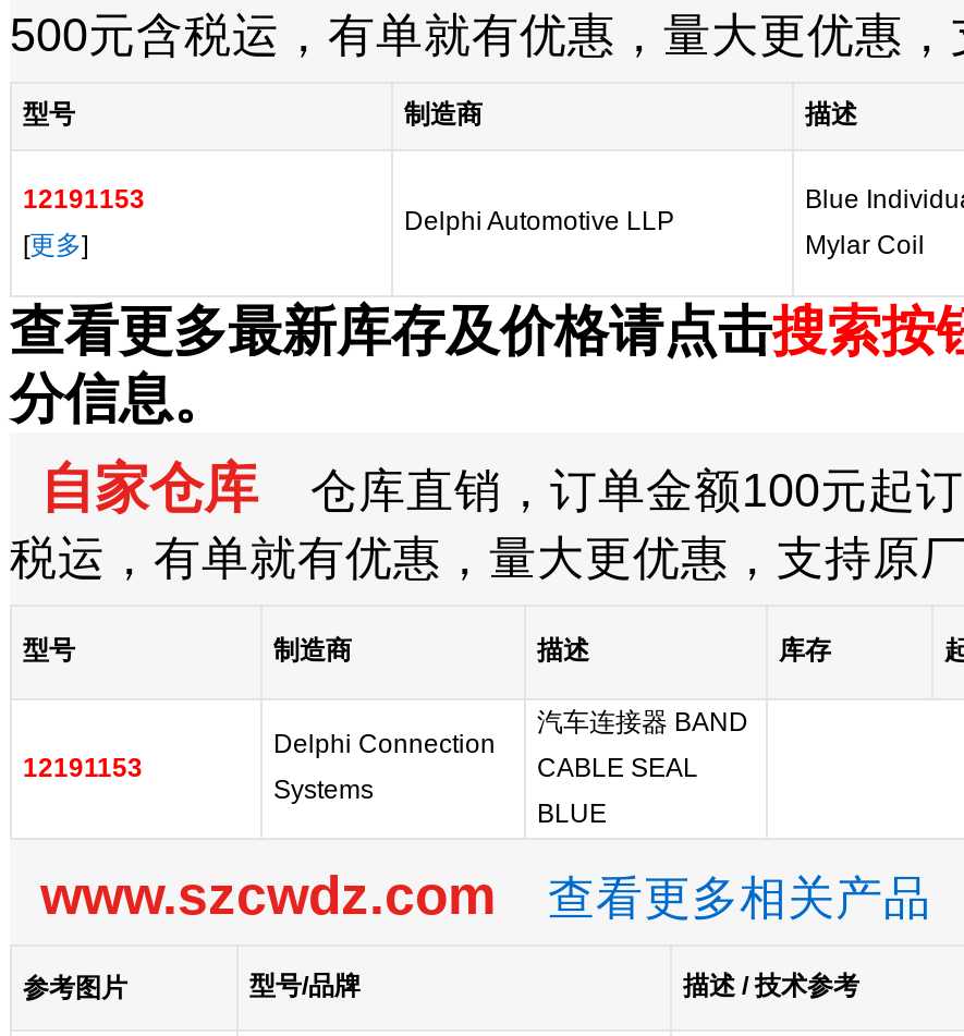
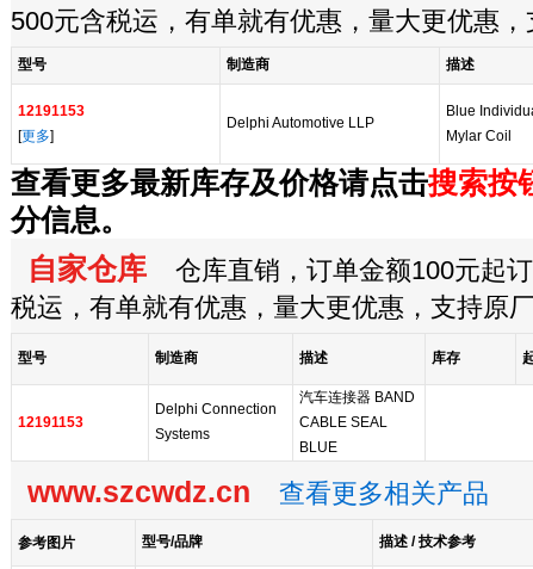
[10,864,496,925] www.szcwdz.com -> [11,475,250,508] www.szcwdz.cn

